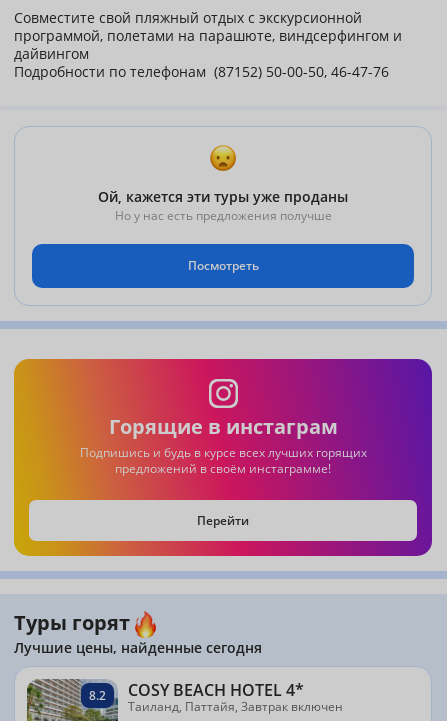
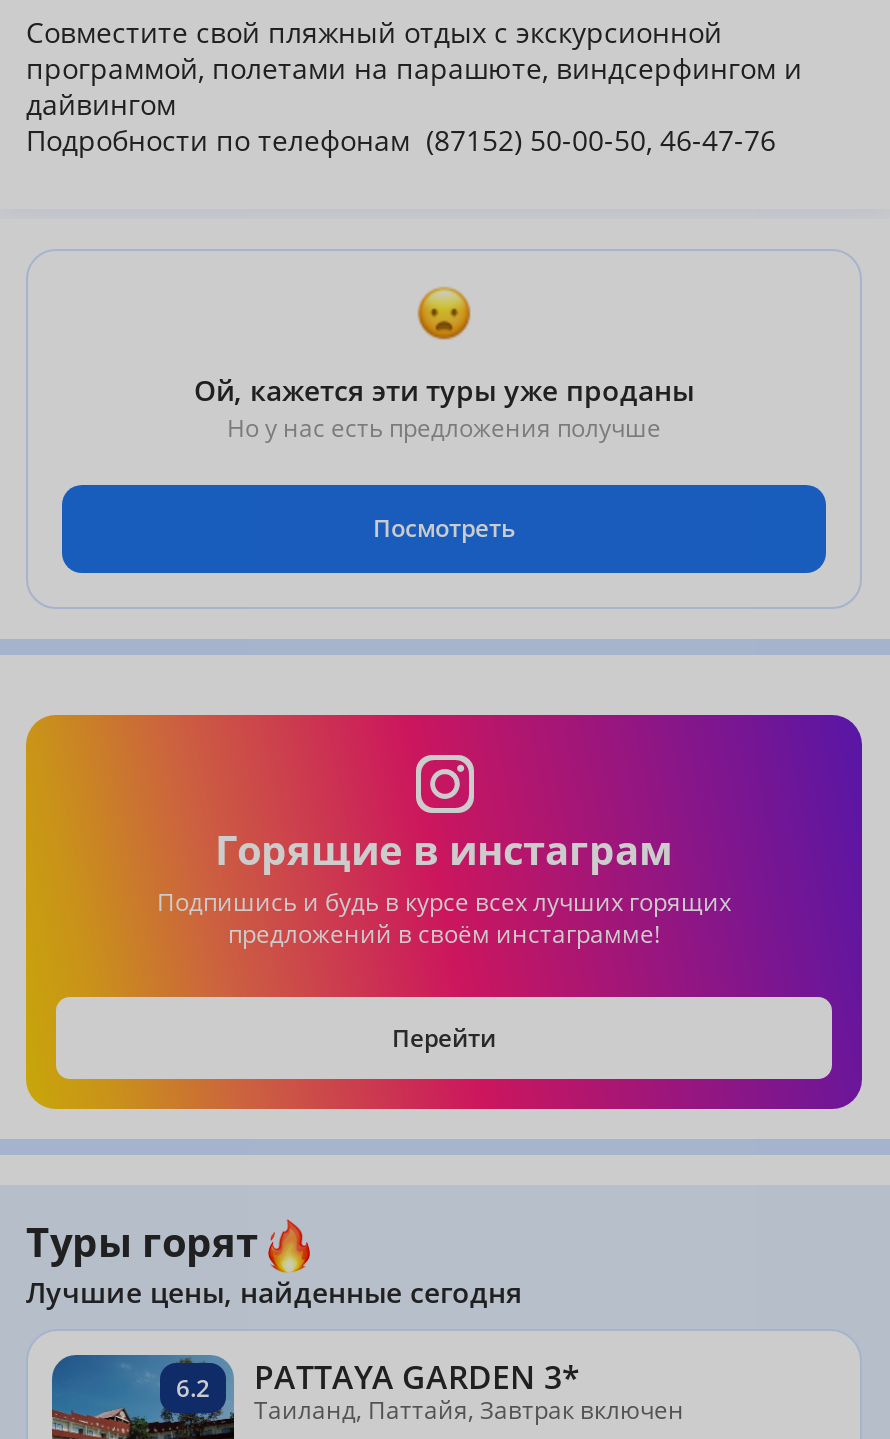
[89,679,304,704] 8.2 | COSY BEACH HOTEL 4* -> [176,1356,580,1406] 6.2 | PATTAYA GARDEN 3*

